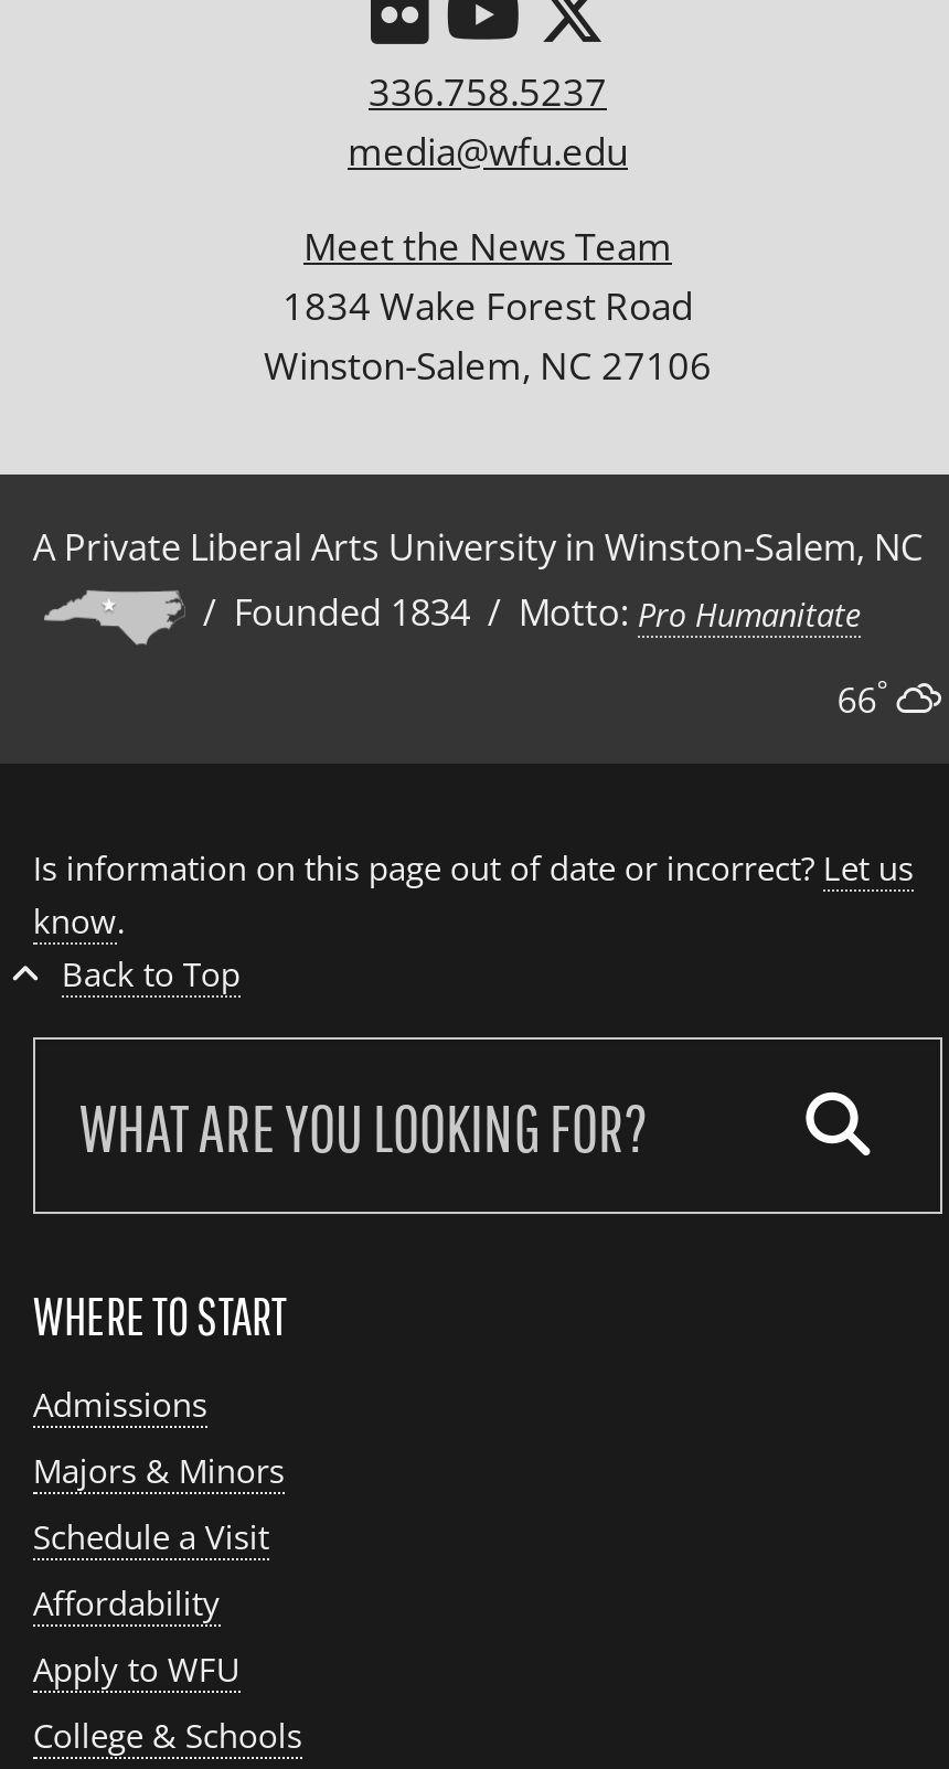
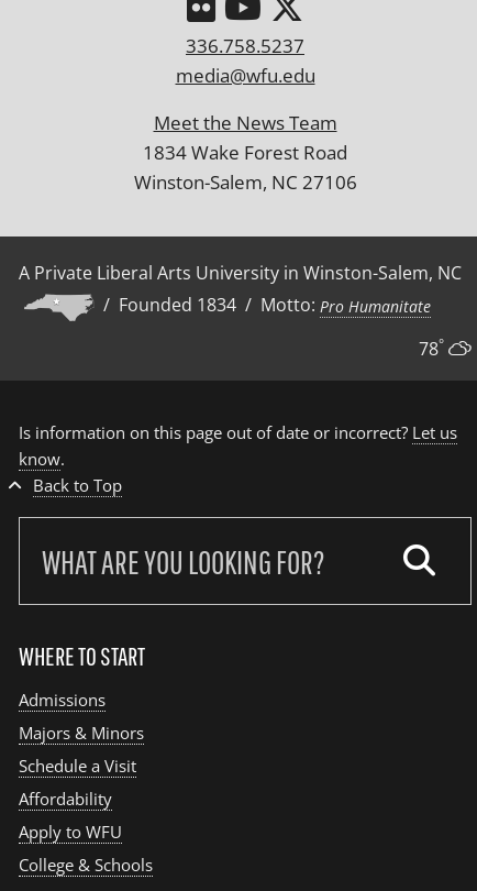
[837,671,888,724] 66° -> [419,335,444,361] 78°

